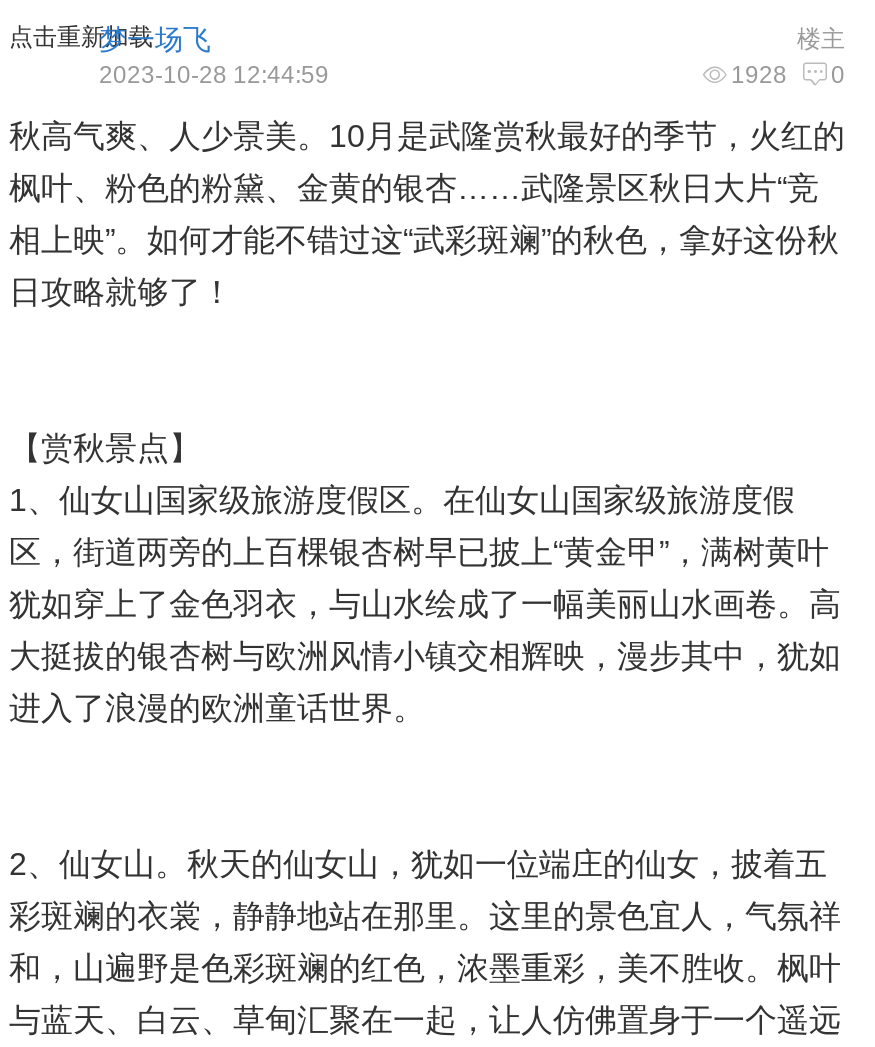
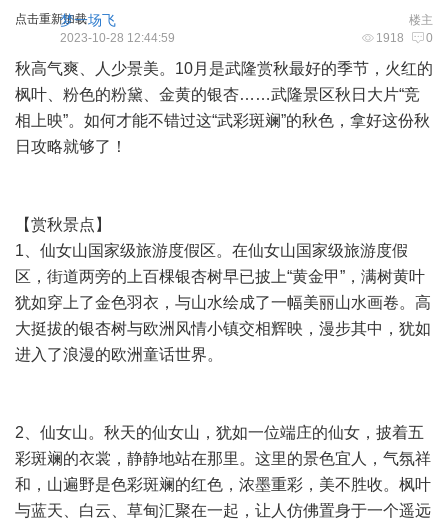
[731,61,845,89] 1928 0 -> [376,31,433,45] 1918 0

